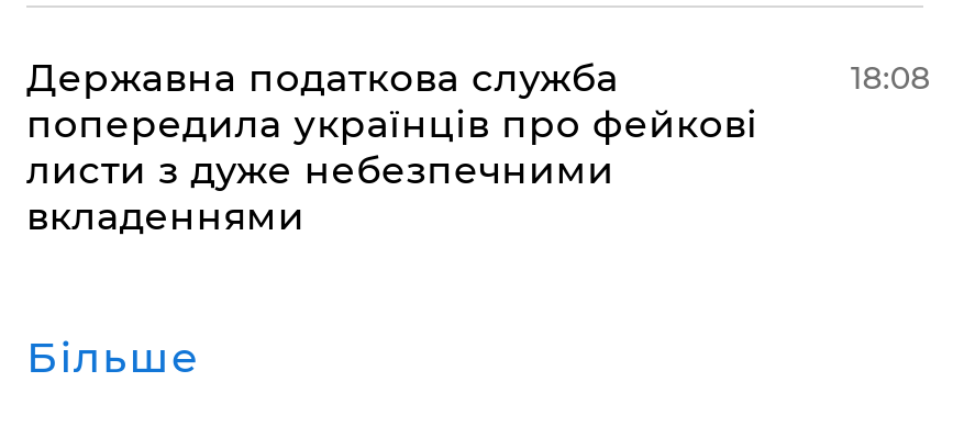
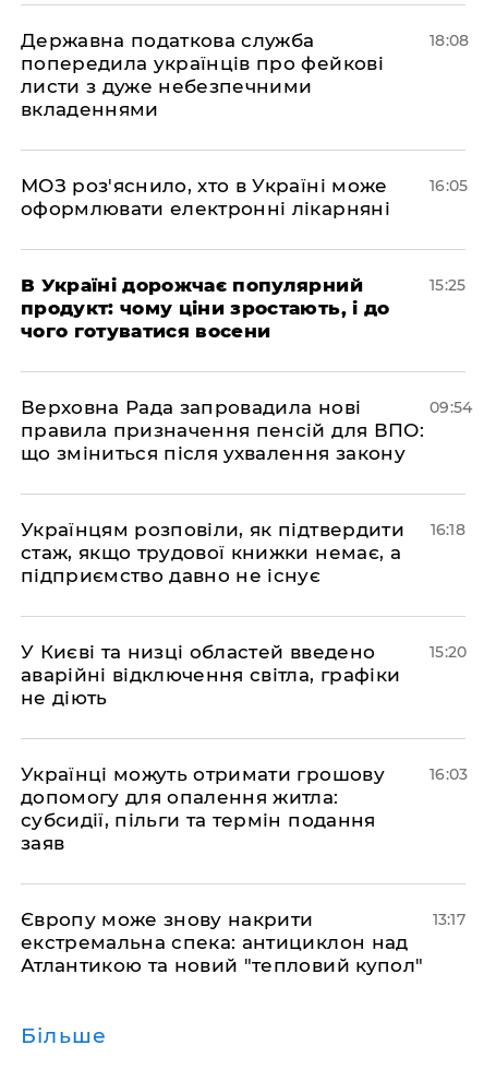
none -> [21,174,390,219] МОЗ роз'яснило, хто в Україні може | оформлювати електронні лікарняні
none -> [21,274,390,341] В Україні дорожчає популярний | продукт: чому ціни зростають, і до | чого готуватися восени
none -> [21,396,424,464] Верховна Рада запровадила нові | правила призначення пенсій для ВПО: | що зміниться після ухвалення закону
none -> [21,518,404,586] Українцям розповіли, як підтвердити | стаж, якщо трудової книжки немає, а | підприємство давно не існує
none -> [21,641,400,708] У Києві та низці областей введено | аварійні відключення світла, графіки | не діють
none -> [21,763,385,853] Українці можуть отримати грошову | допомогу для опалення житла: | субсидії, пільги та термін подання | заяв
none -> [21,908,423,976] Європу може знову накрити | екстремальна спека: антициклон над | Атлантикою та новий "тепловий купол"
none -> [429,175,468,195] 16:05
none -> [429,275,466,294] 15:25
none -> [429,397,472,417] 09:54
none -> [429,642,467,661] 15:20
none -> [429,764,468,784] 16:03
none -> [430,519,465,539] 16:18
none -> [432,909,465,929] 13:17

